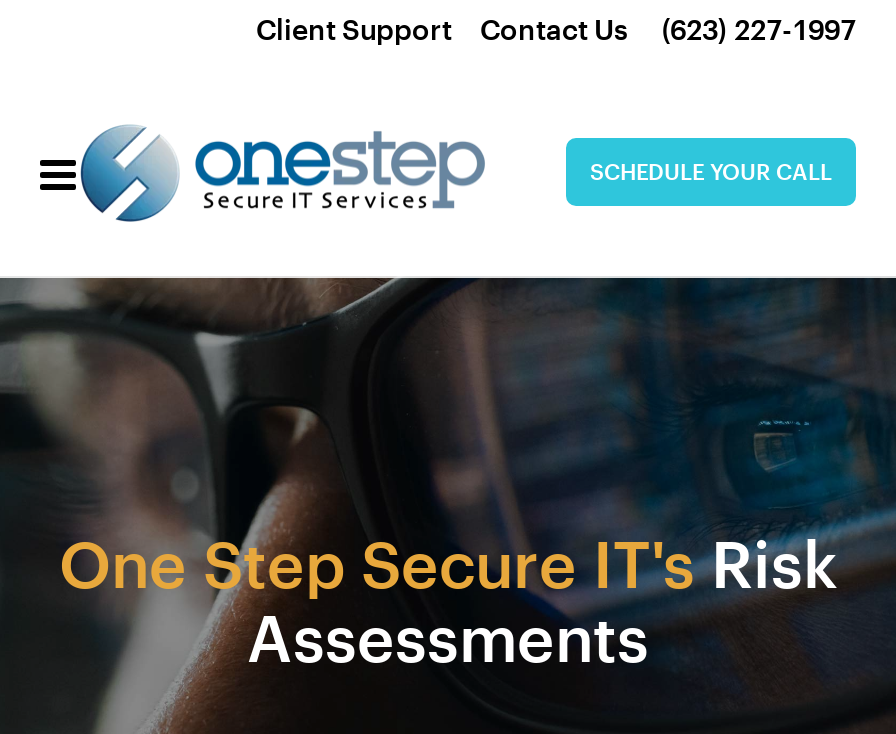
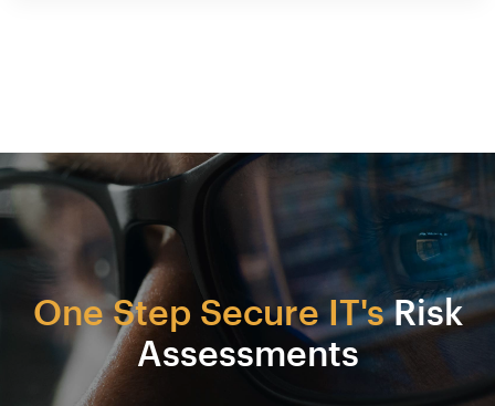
[256,13,856,47] Client Support | Contact Us | (623) 227-1997 -> none
[38,124,180,224] [image] -> none
[194,130,486,210] [image] -> none
[590,159,832,185] SCHEDULE YOUR CALL -> none

